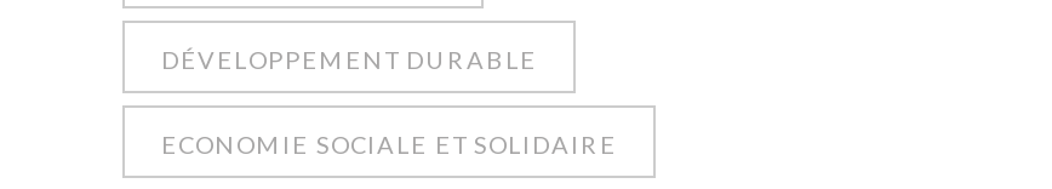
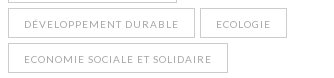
none -> [216,18,271,30] ECOLOGIE

